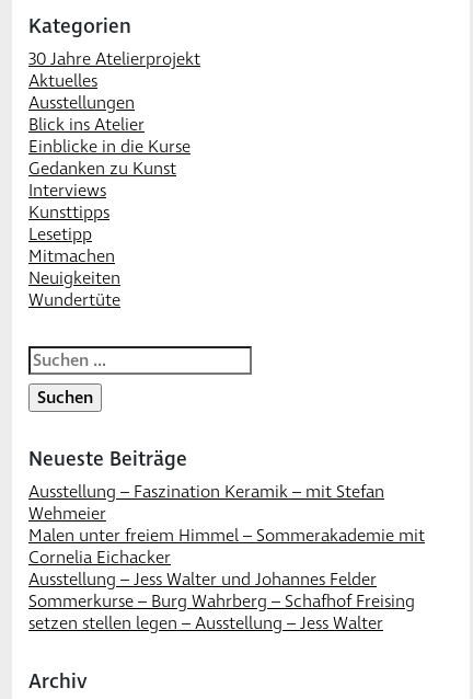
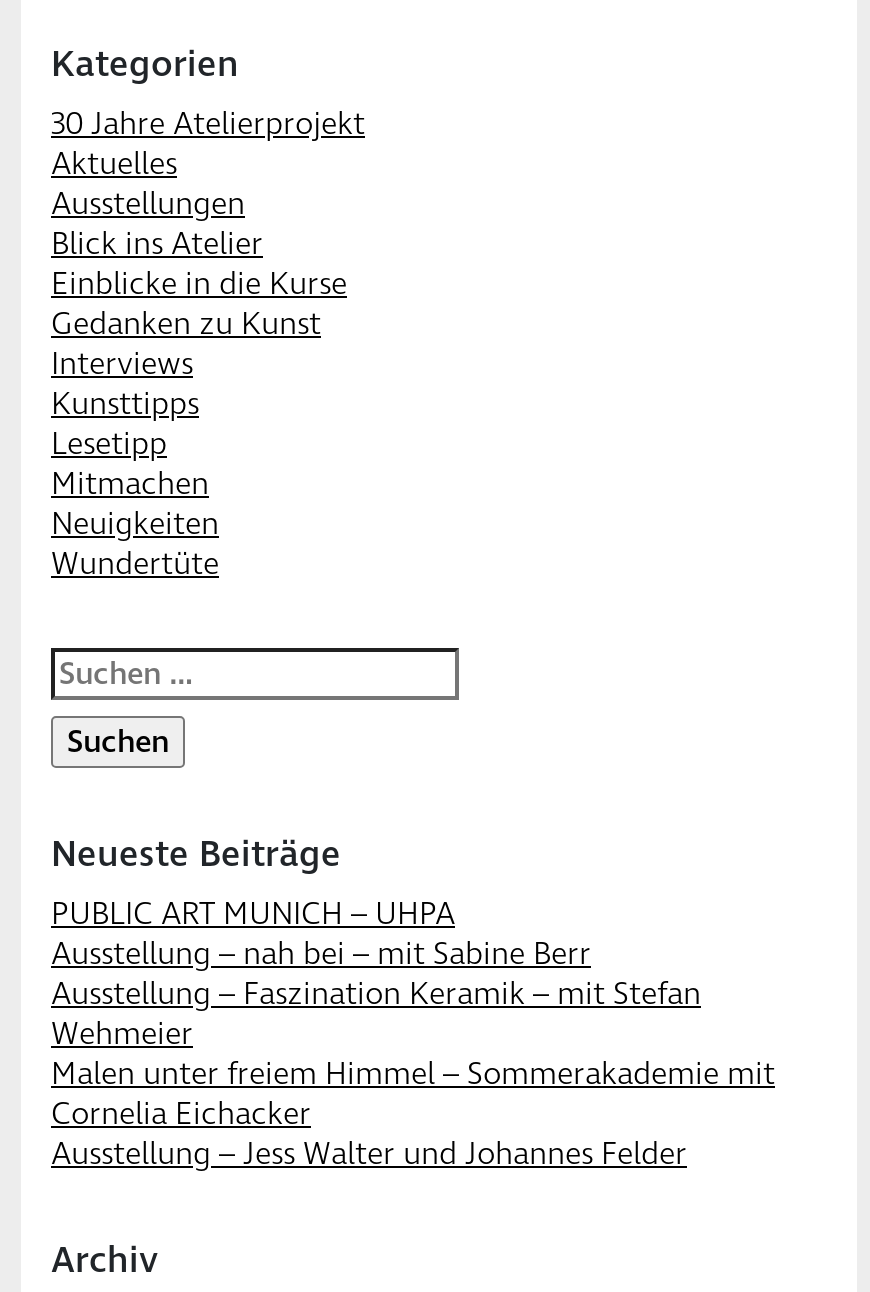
none -> [51,891,591,975] PUBLIC ART MUNICH – UHPA | Ausstellung – nah bei – mit Sabine Berr
moved [28,479,425,591] -> [51,971,775,1175]: Ausstellung – Faszination Keramik – mit Stefan | Wehmeier | Malen unter freiem Himmel – Sommerakademie mit | Cornelia Eichacker | Ausstellung – Jess Walter und Johannes Felder
[28,589,415,635] Sommerkurse – Burg Wahrberg – Schafhof Freising | setzen stellen legen – Ausstellung – Jess Walter -> none

